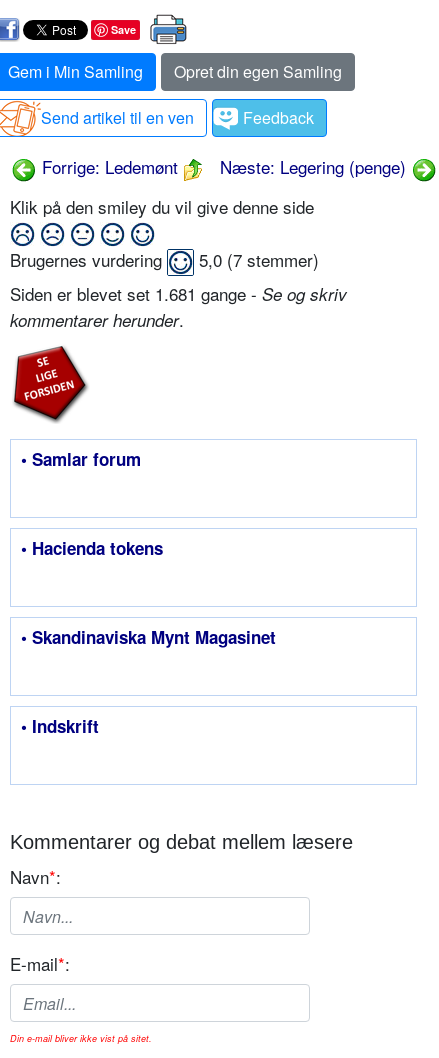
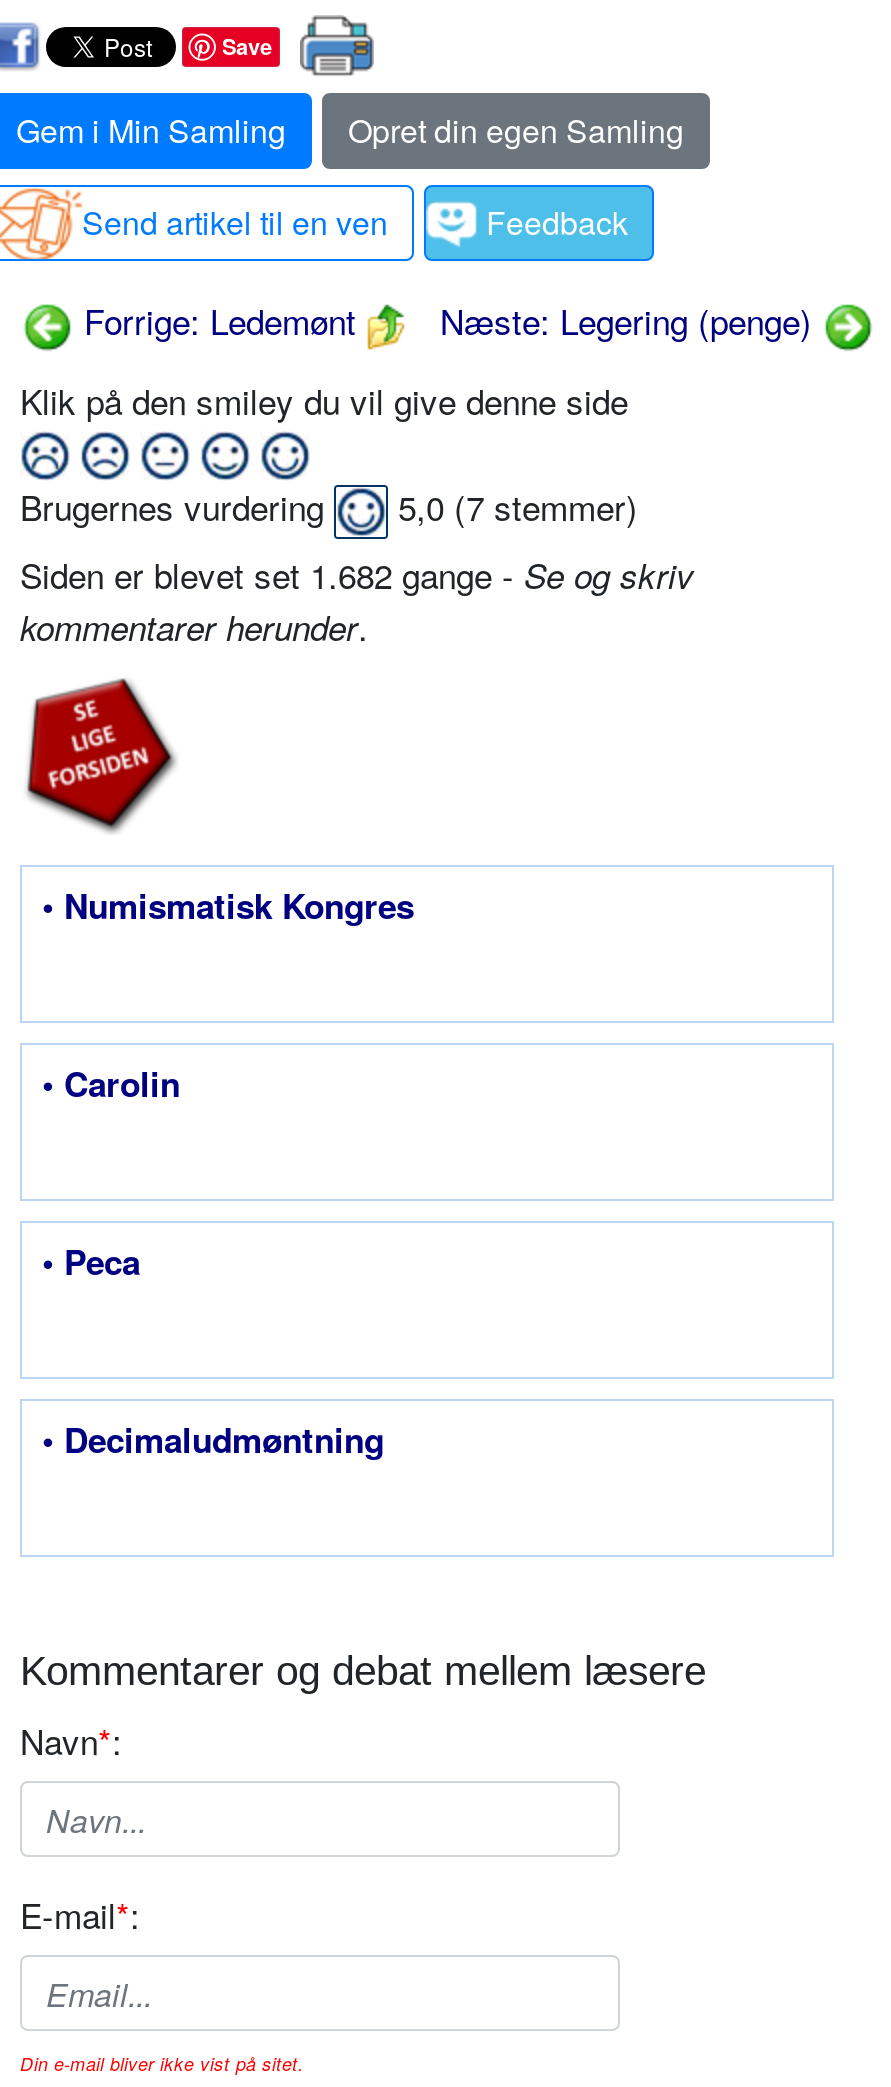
[10,281,347,306] Siden er blevet set 1.681 gange - Se og skriv -> [20,550,694,600] Siden er blevet set 1.682 gange - Se og skriv
[21,447,141,471] • Samlar forum -> [42,882,414,930] • Numismatisk Kongres
[21,536,163,560] • Hacienda tokens -> [42,1060,180,1108] • Carolin
[21,625,276,649] • Skandinaviska Mynt Magasinet -> [42,1238,140,1286] • Peca
[21,714,99,738] • Indskrift -> [42,1416,384,1464] • Decimaludmøntning

